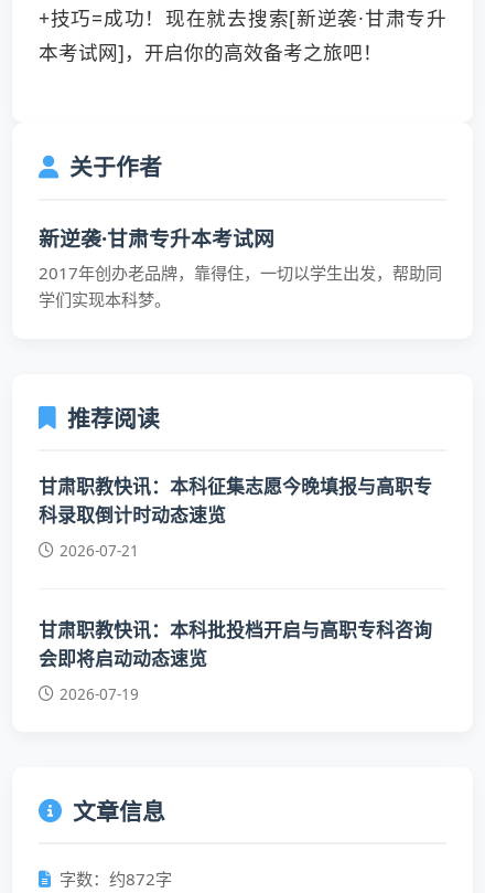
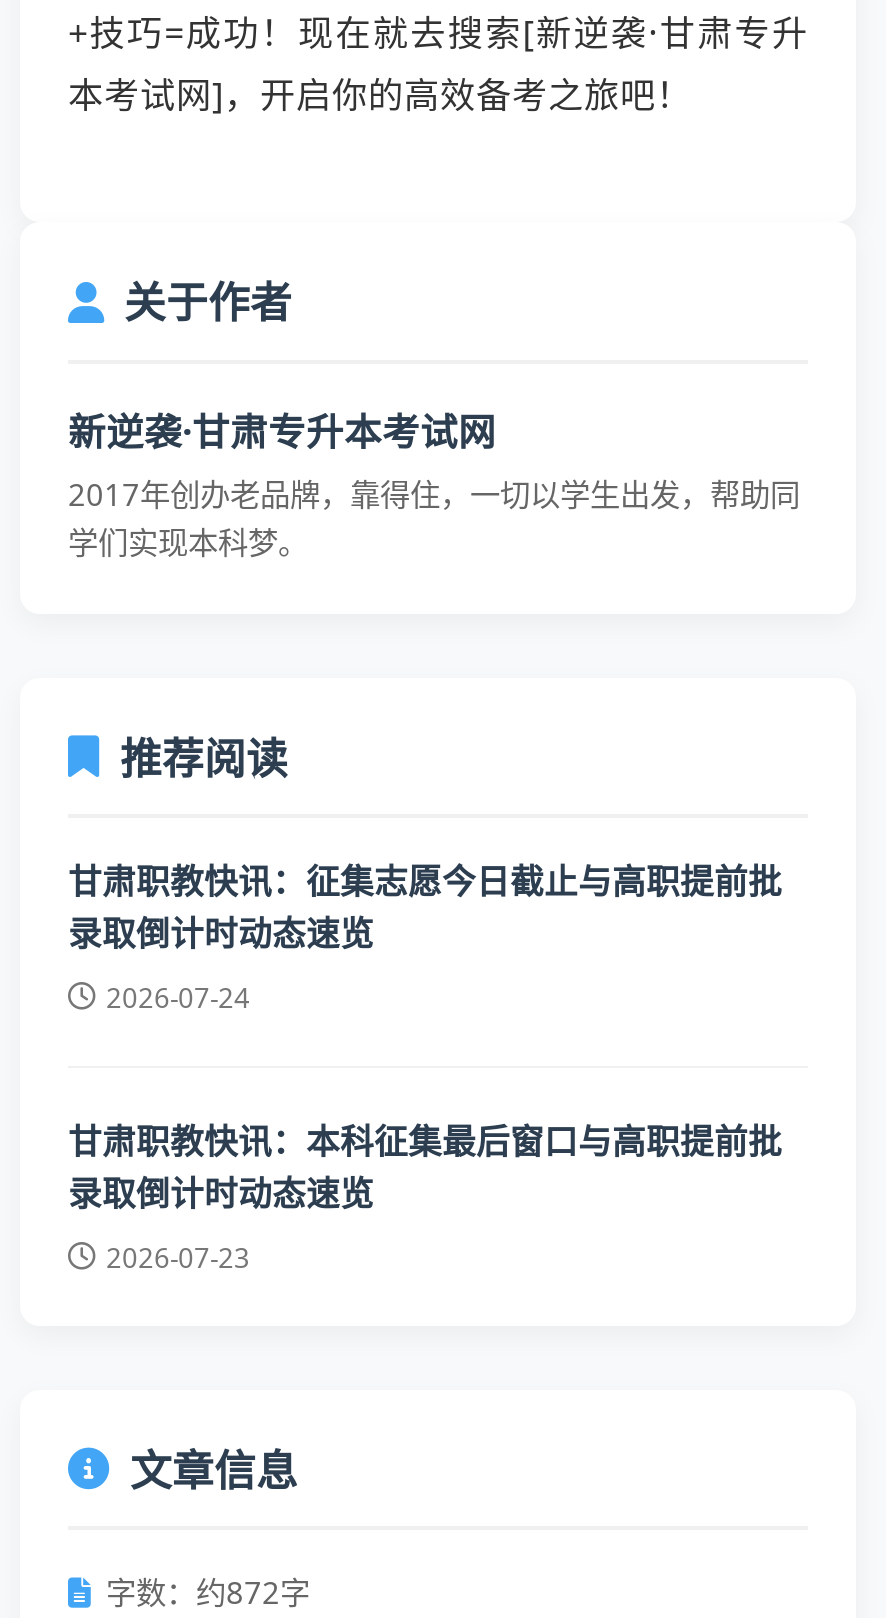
[39,474,432,528] 甘肃职教快讯：本科征集志愿今晚填报与高职专 | 科录取倒计时动态速览 -> [68,858,782,956] 甘肃职教快讯：征集志愿今日截止与高职提前批 | 录取倒计时动态速览
[60,540,139,561] 2026-07-21 -> [106,978,250,1016] 2026-07-24
[39,617,432,671] 甘肃职教快讯：本科批投档开启与高职专科咨询 | 会即将启动动态速览 -> [68,1118,782,1216] 甘肃职教快讯：本科征集最后窗口与高职提前批 | 录取倒计时动态速览
[60,683,139,704] 2026-07-19 -> [106,1238,250,1276] 2026-07-23

